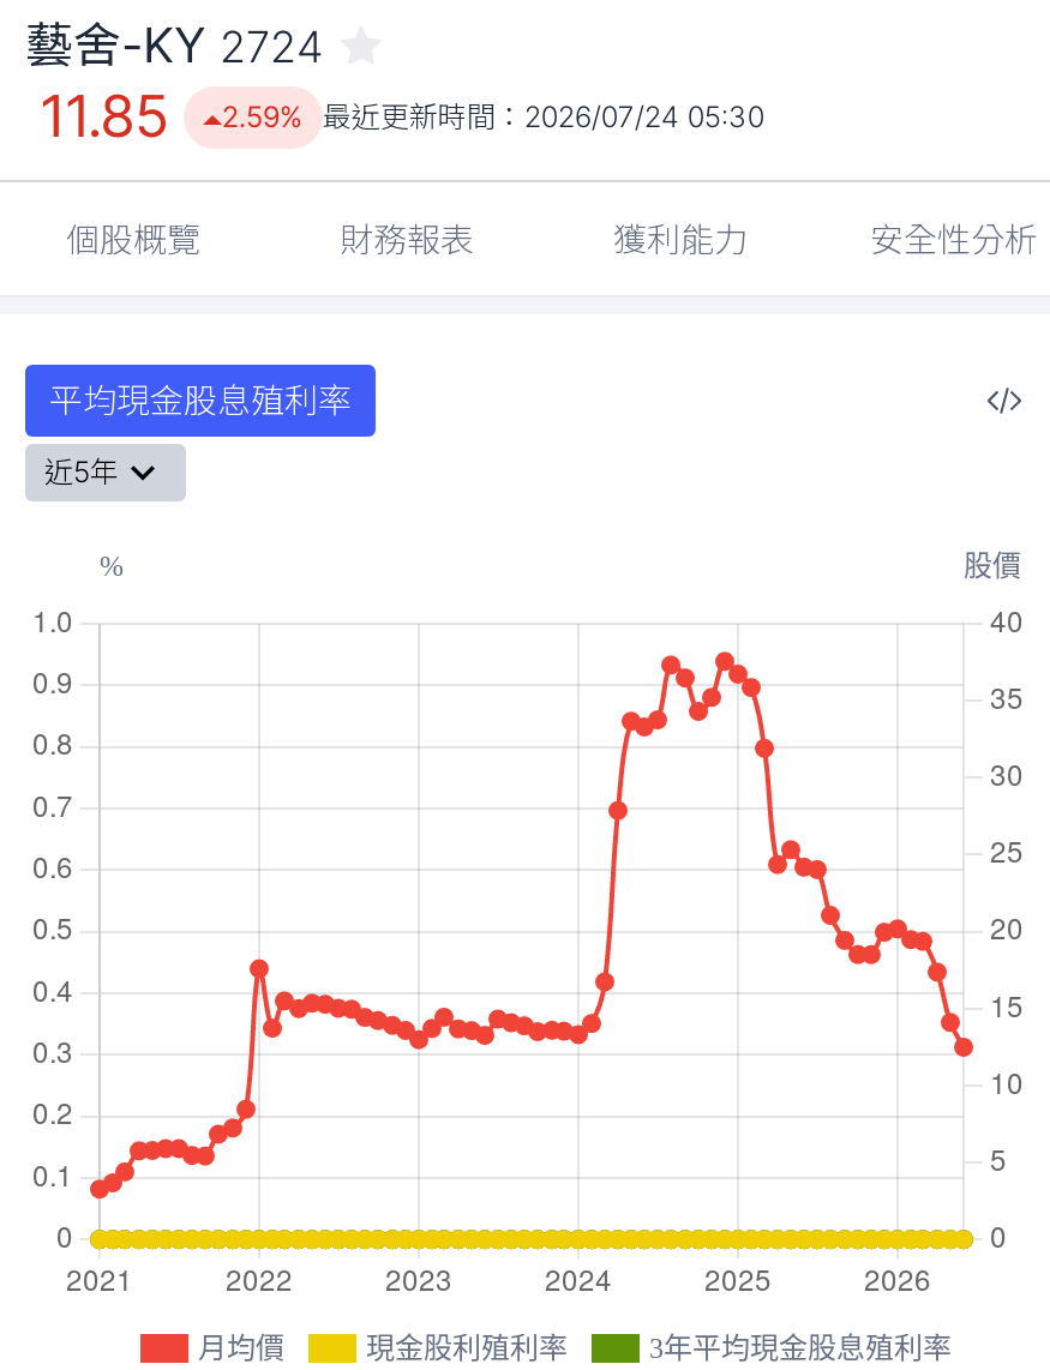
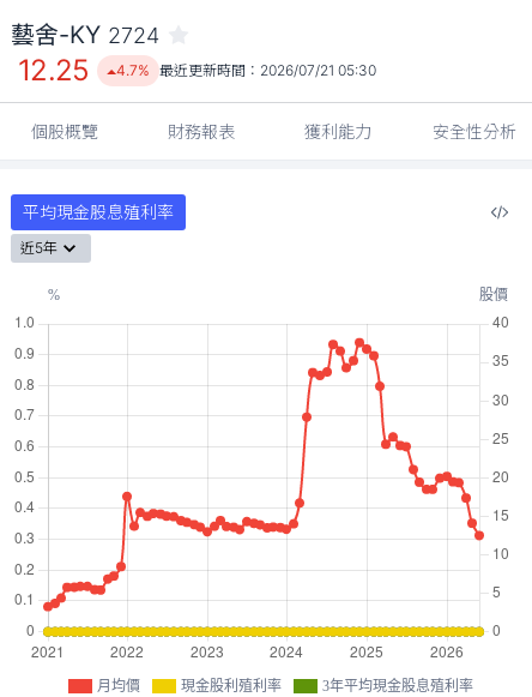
[40,82,169,151] 11.85 -> [18,53,90,88] 12.25
[222,98,764,134] 2.59% 最近更新時間：2026/07/24 05:30 -> [116,61,376,79] 4.7% 最近更新時間：2026/07/21 05:30

